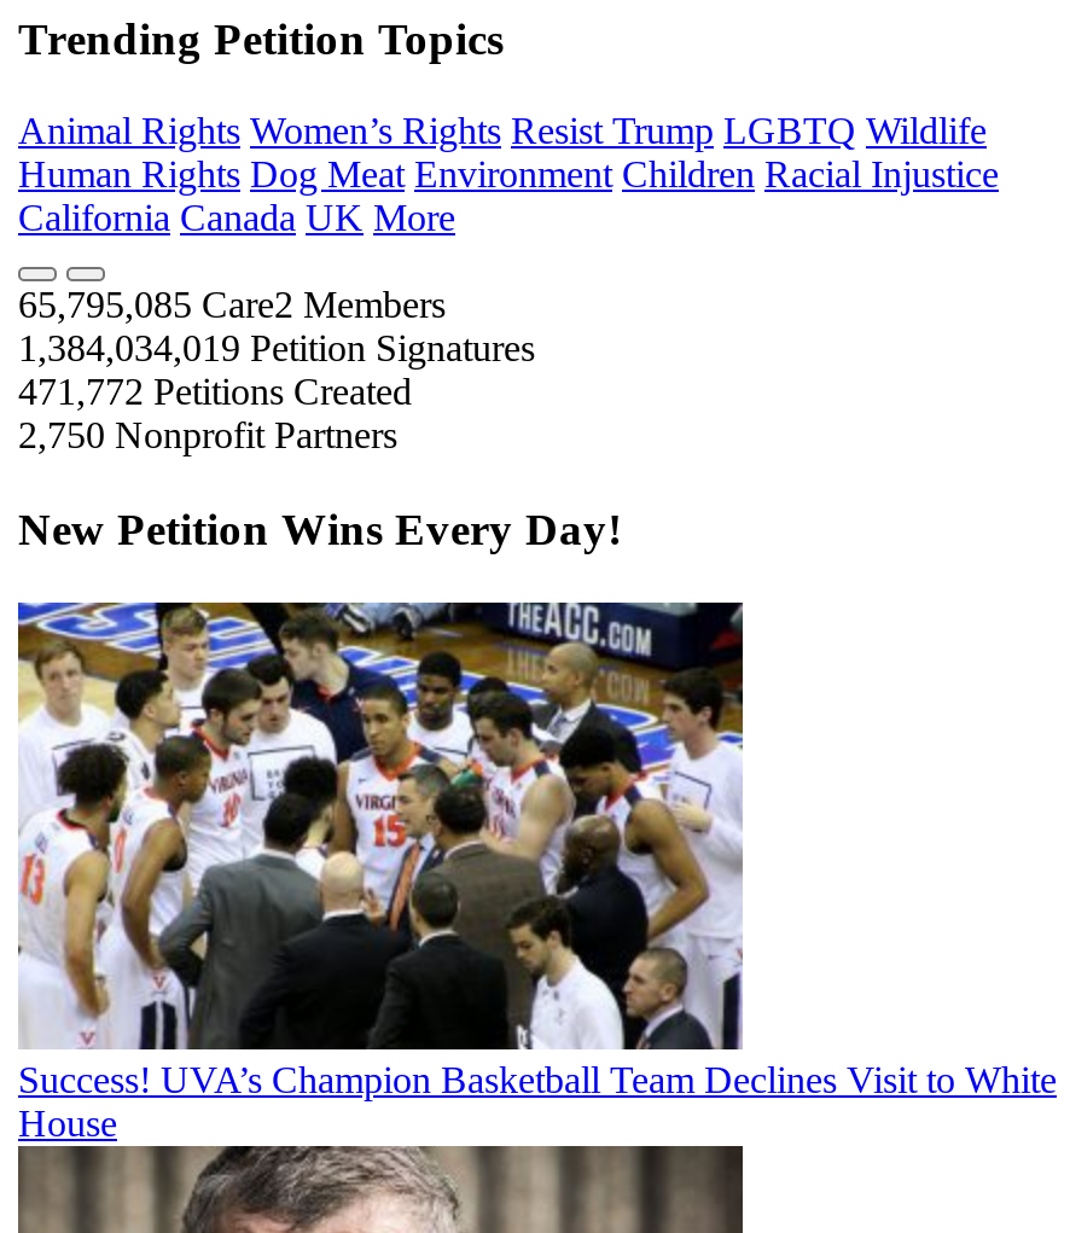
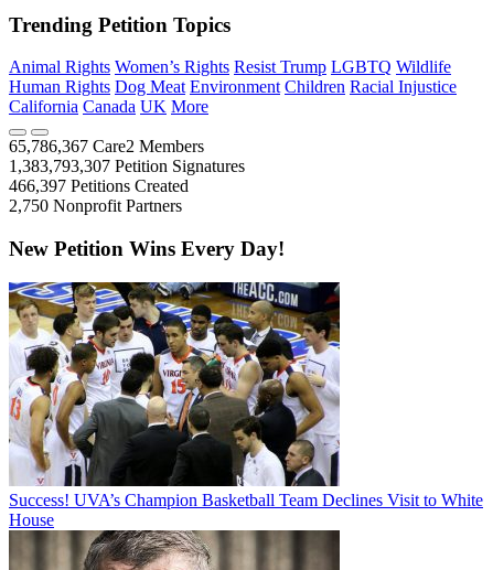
[18,285,446,326] 65,795,085 Care2 Members -> [9,137,204,156] 65,786,367 Care2 Members
[18,328,535,369] 1,384,034,019 Petition Signatures -> [9,157,245,176] 1,383,793,307 Petition Signatures
[18,372,412,413] 471,772 Petitions Created -> [9,177,189,196] 466,397 Petitions Created

